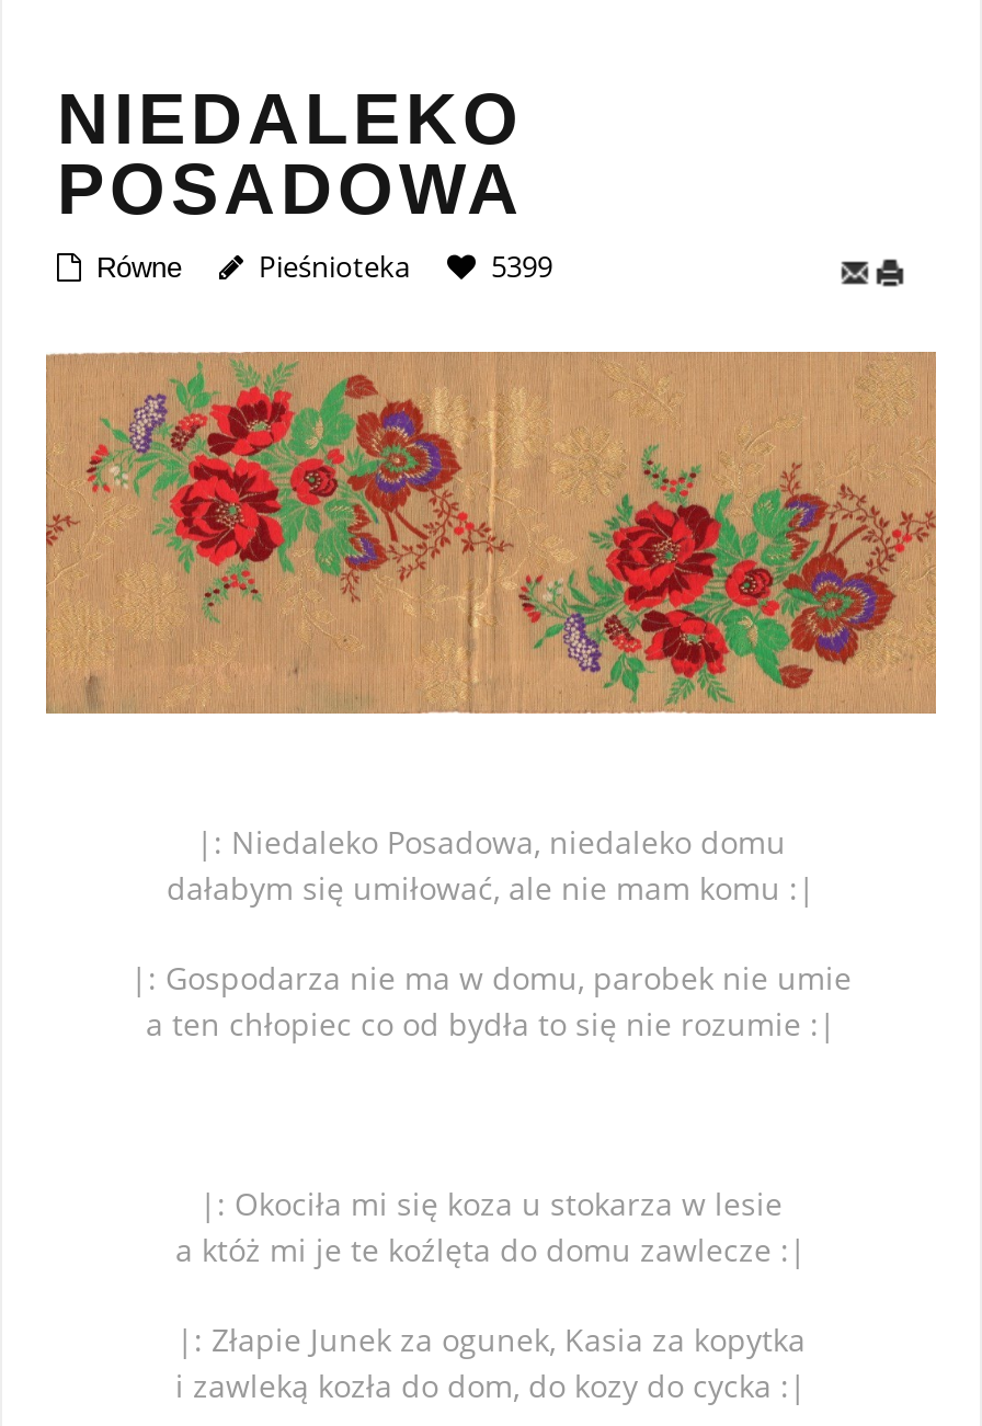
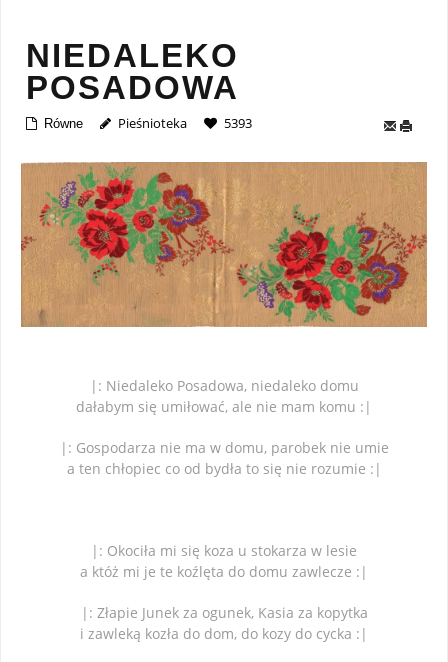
[491,247,552,286] 5399 -> [224,114,252,132] 5393

